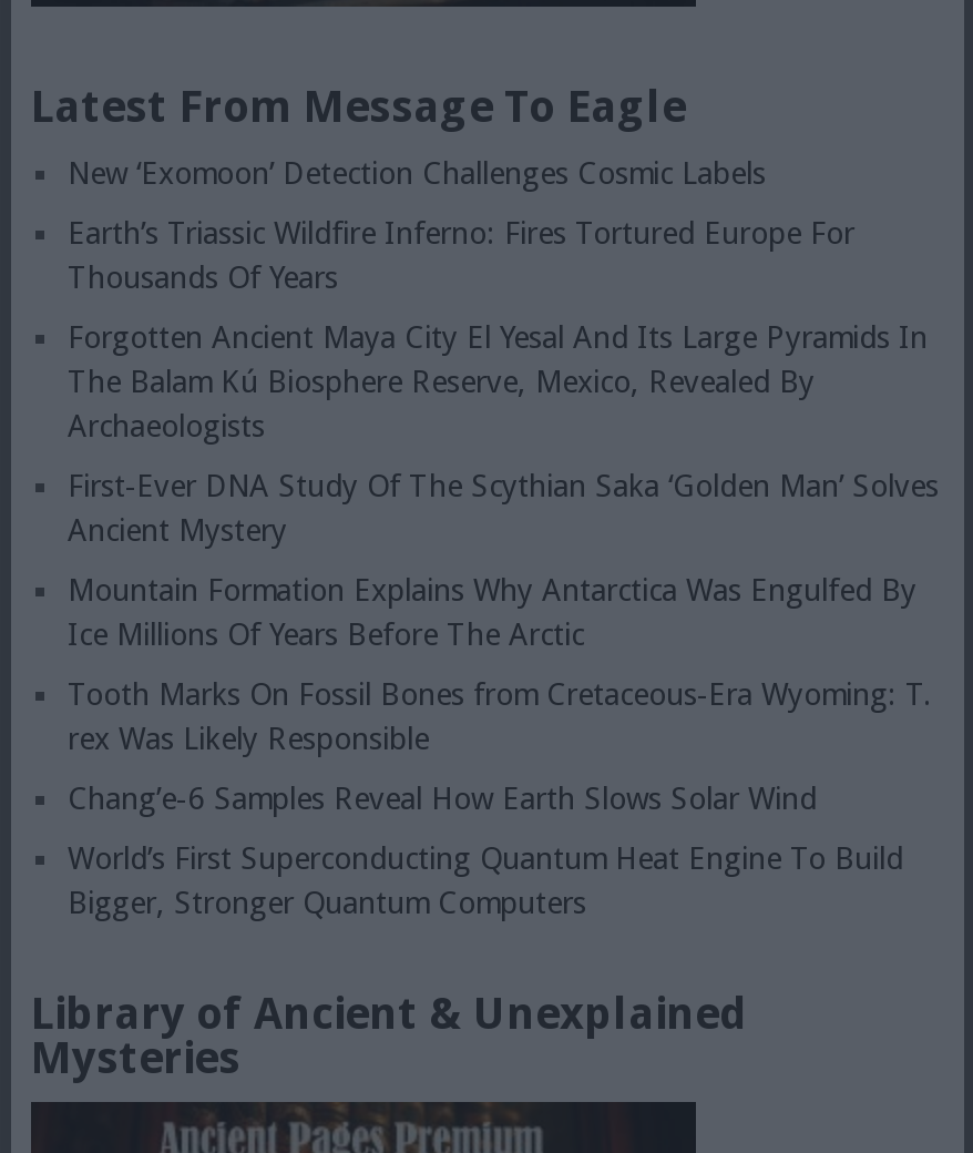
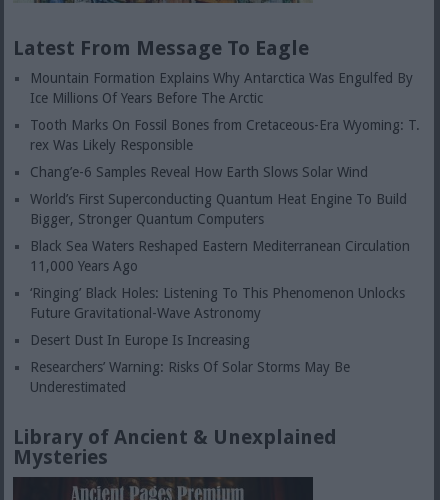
[68,155,939,547] New ‘Exomoon’ Detection Challenges Cosmic Labels | Earth’s Triassic Wildfire Inferno: Fires Tortured Europe For | Thousands Of Years | Forgotten Ancient Maya City El Yesal And Its Large Pyramids In | The Balam Kú Biosphere Reserve, Mexico, Revealed By | Archaeologists | First-Ever DNA Study Of The Scythian Saka ‘Golden Man’ Solves | Ancient Mystery -> none
moved [68,571,932,920] -> [29,70,419,227]: Mountain Formation Explains Why Antarctica Was Engulfed By | Ice Millions Of Years Before The Arctic | Tooth Marks On Fossil Bones from Cretaceous-Era Wyoming: T. | rex Was Likely Responsible | Chang’e-6 Samples Reveal How Earth Slows Solar Wind | World’s First Superconducting Quantum Heat Engine To Build | Bigger, Stronger Quantum Computers
none -> [29,238,409,395] Black Sea Waters Reshaped Eastern Mediterranean Circulation | 11,000 Years Ago | ‘Ringing’ Black Holes: Listening To This Phenomenon Unlocks | Future Gravitational-Wave Astronomy | Desert Dust In Europe Is Increasing | Researchers’ Warning: Risks Of Solar Storms May Be | Underestimated

